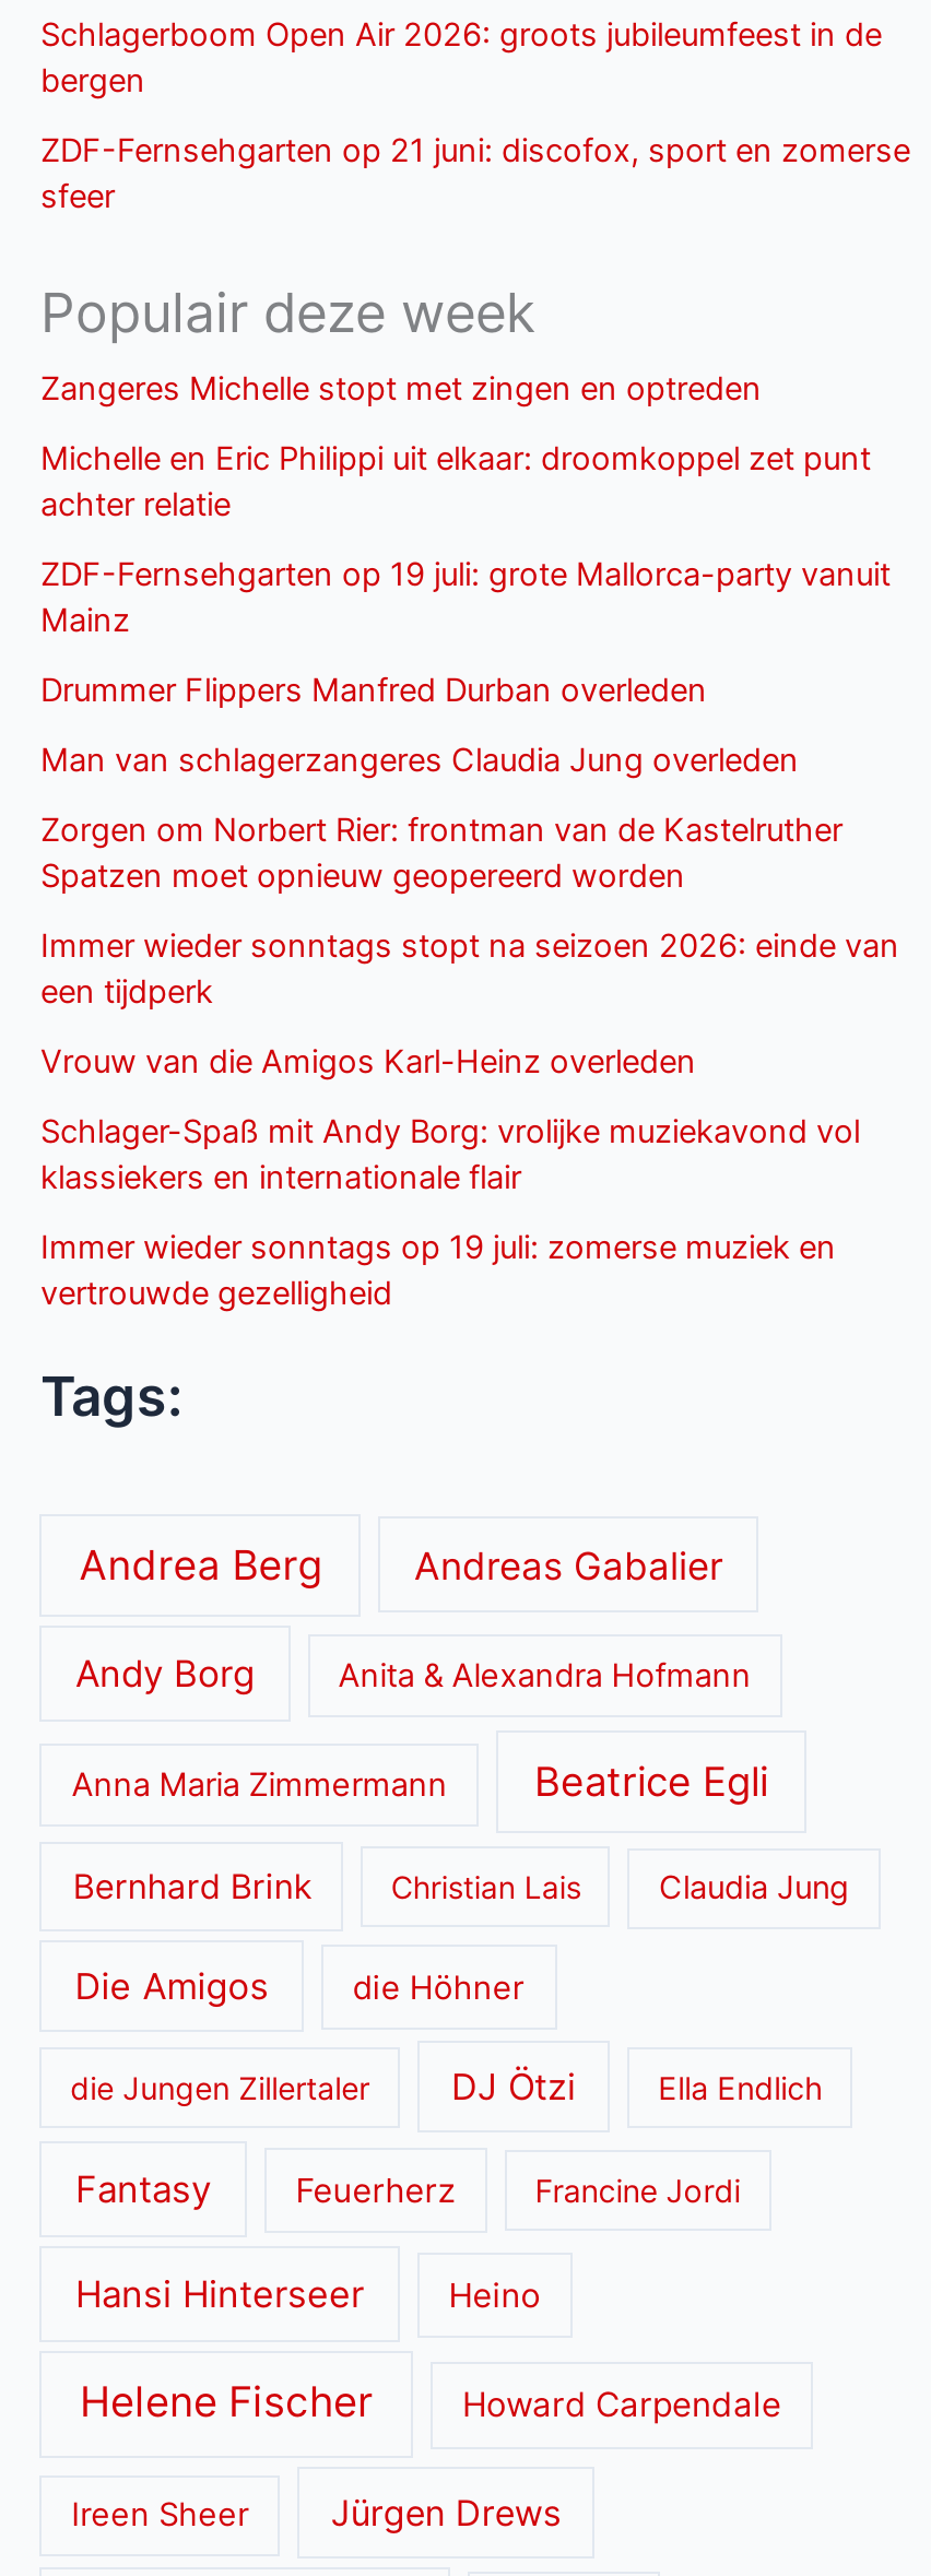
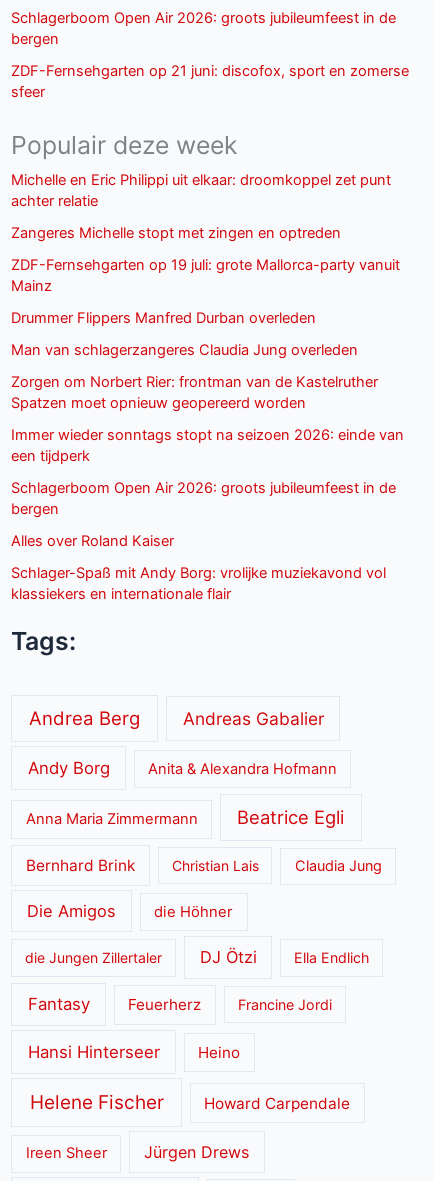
moved [40,370,762,409] -> [11,224,341,242]: Zangeres Michelle stopt met zingen en optreden
moved [40,440,871,525] -> [11,171,391,210]: Michelle en Eric Philippi uit elkaar: droomkoppel zet punt | achter relatie
[40,1042,696,1081] Vrouw van die Amigos Karl-Heinz overleden -> [11,479,396,550] Schlagerboom Open Air 2026: groots jubileumfeest in de | bergen | Alles over Roland Kaiser
moved [40,1112,860,1197] -> [11,564,386,603]: Schlager-Spaß mit Andy Borg: vrolijke muziekavond vol | klassiekers en internationale flair
[40,1227,836,1312] Immer wieder sonntags op 19 juli: zomerse muziek en | vertrouwde gezelligheid -> none

